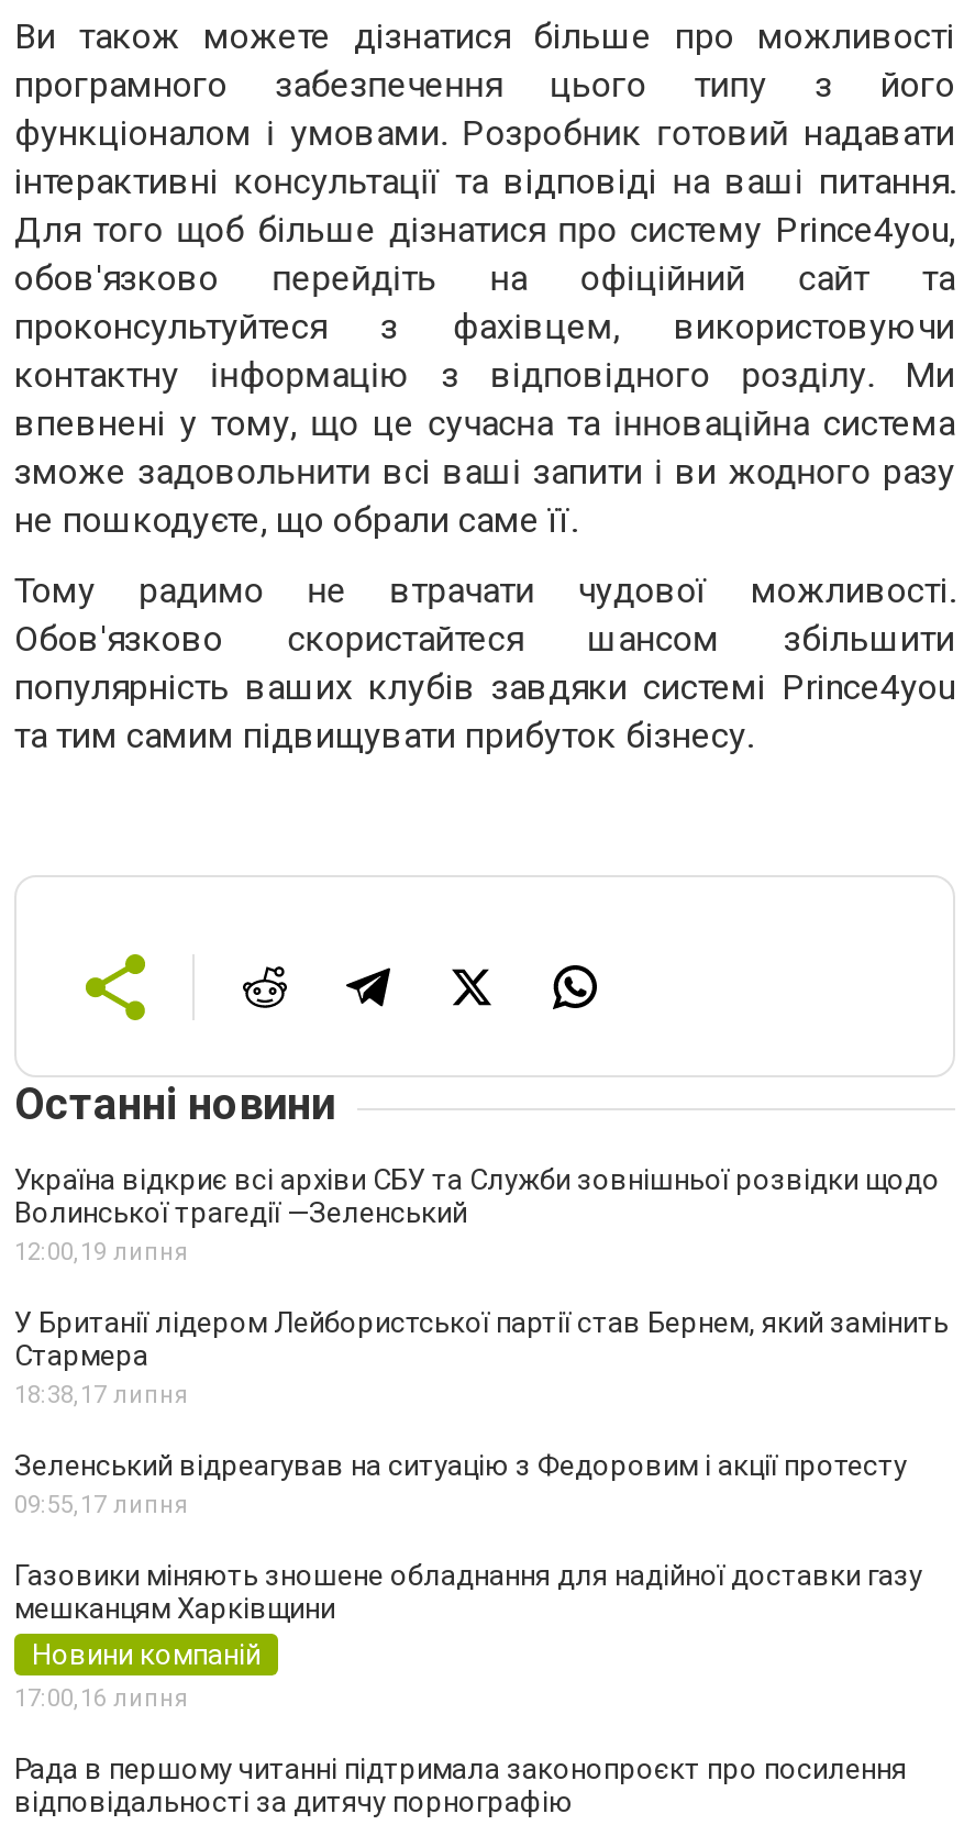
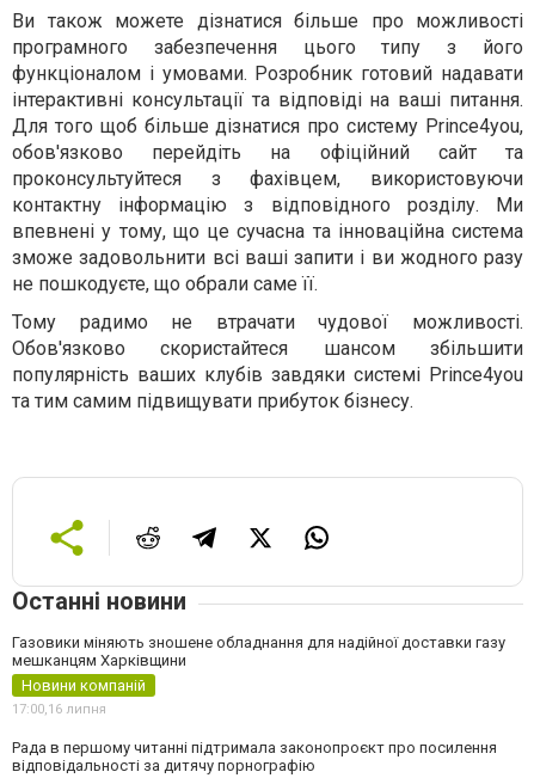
[14,1164,949,1520] Україна відкриє всі архіви СБУ та Служби зовнішньої розвідки щодо | Волинської трагедії —Зеленський | 12:00, 19 липня | У Британії лідером Лейбористської партії став Бернем, який замінить | Стармера | 18:38, 17 липня | Зеленський відреагував на ситуацію з Федоровим і акції протесту | 09:55, 17 липня -> none

